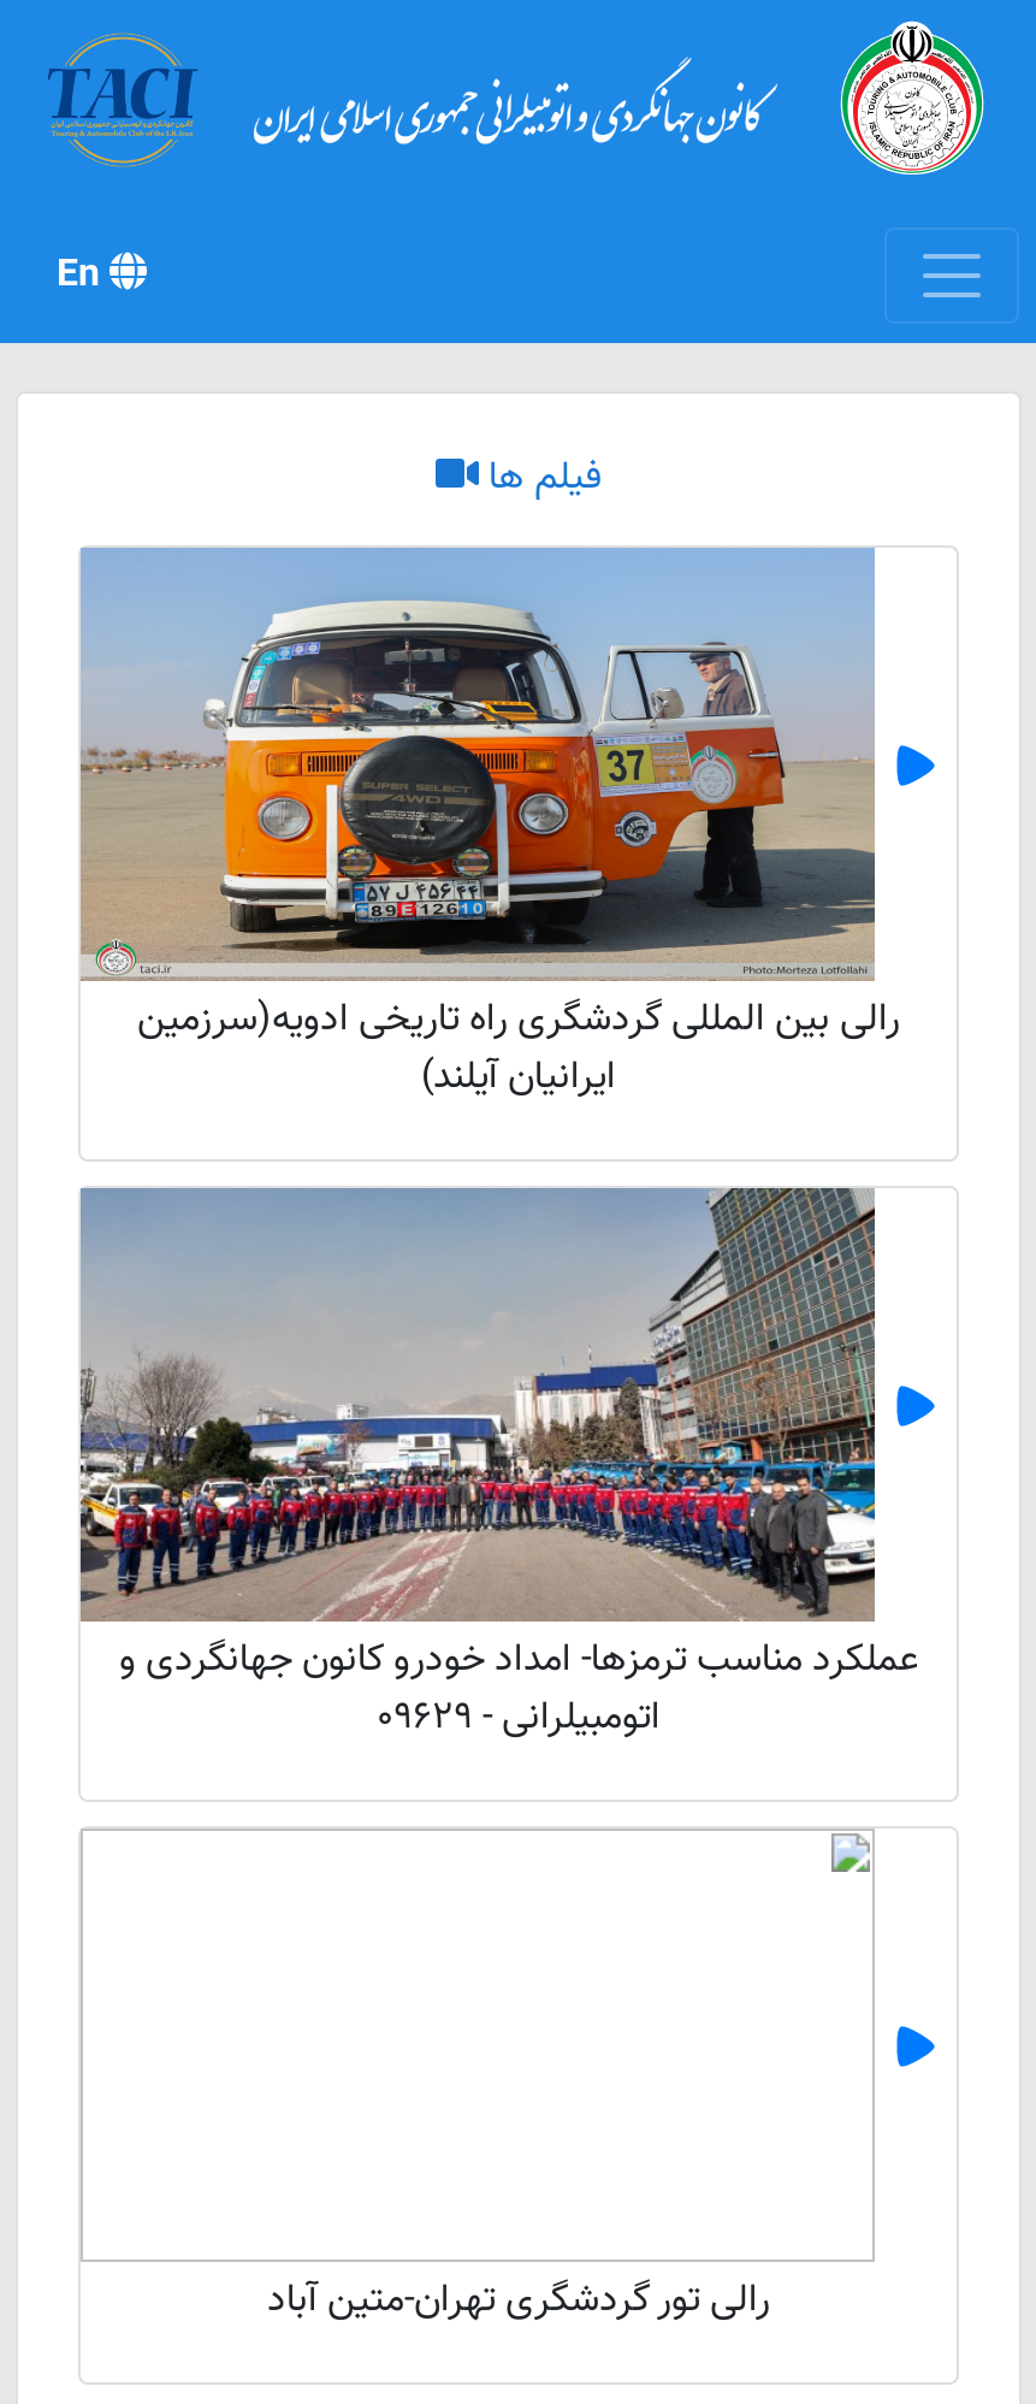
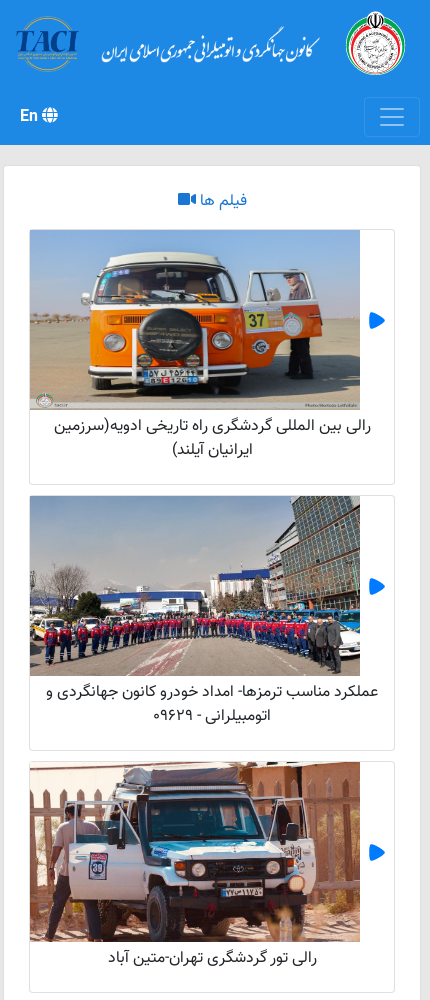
none -> [29,761,361,943] [image]

